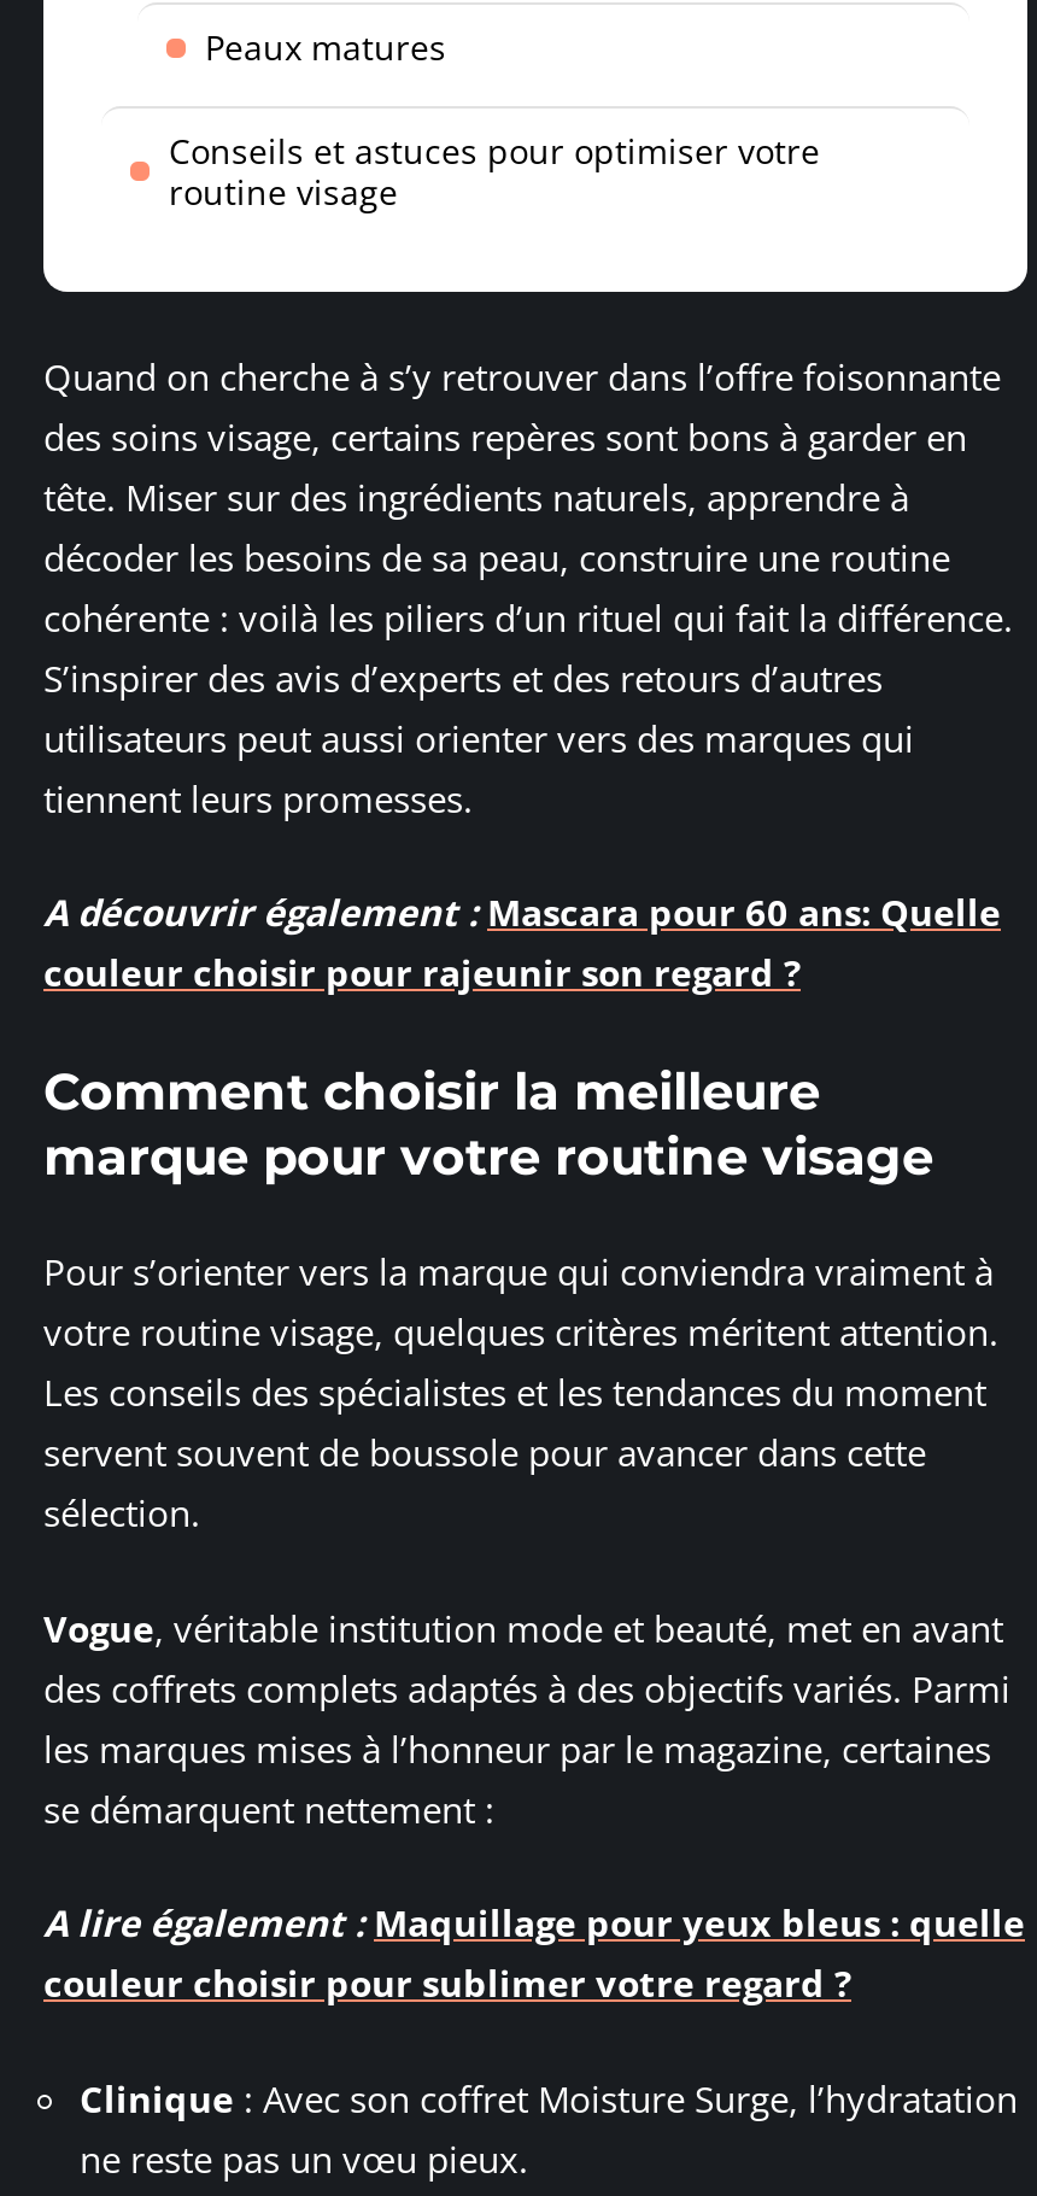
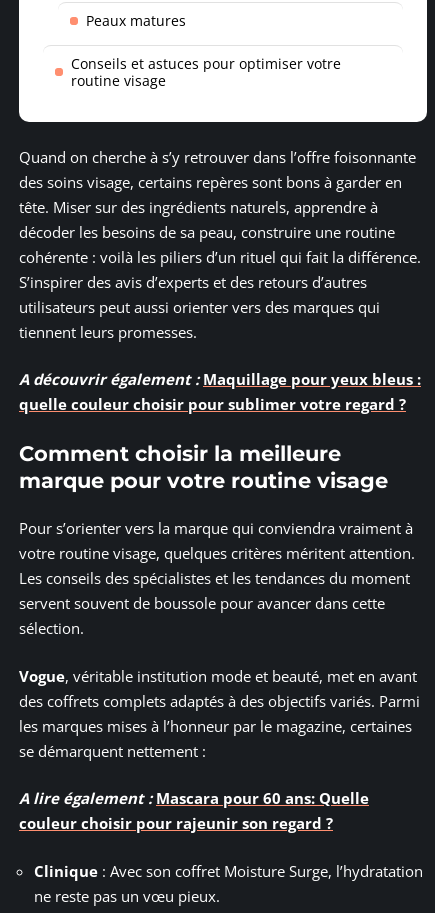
[43,889,1001,937] A découvrir également : Mascara pour 60 ans: Quelle -> [19,369,421,414] A découvrir également : Maquillage pour yeux bleus : | quelle couleur choisir pour sublimer votre regard ?
moved [43,949,801,997] -> [19,813,333,833]: couleur choisir pour rajeunir son regard ?
[43,1899,1025,2008] A lire également : Maquillage pour yeux bleus : quelle | couleur choisir pour sublimer votre regard ? -> [19,788,369,808] A lire également : Mascara pour 60 ans: Quelle

